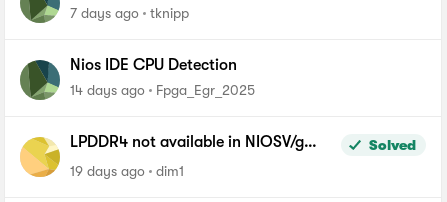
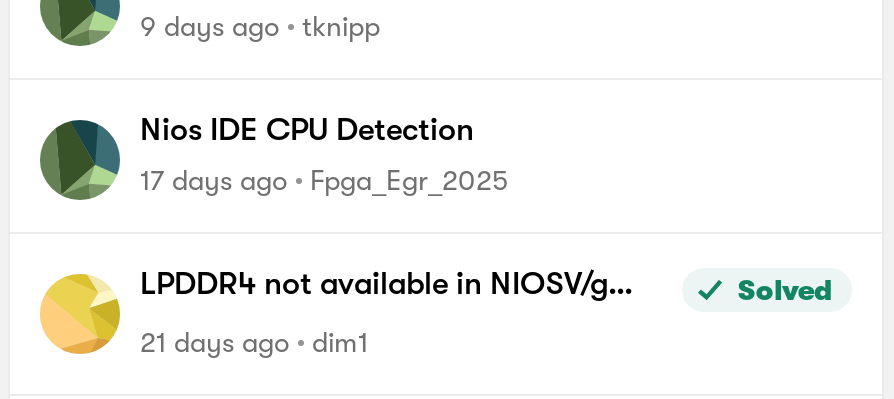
[70,5,189,21] 7 days ago tknipp -> [140,10,380,42] 9 days ago tknipp
[70,82,255,98] 14 days ago Fpga_Egr_2025 -> [140,164,508,196] 17 days ago Fpga_Egr_2025
[70,163,145,179] 19 days ago -> [140,326,290,358] 21 days ago

